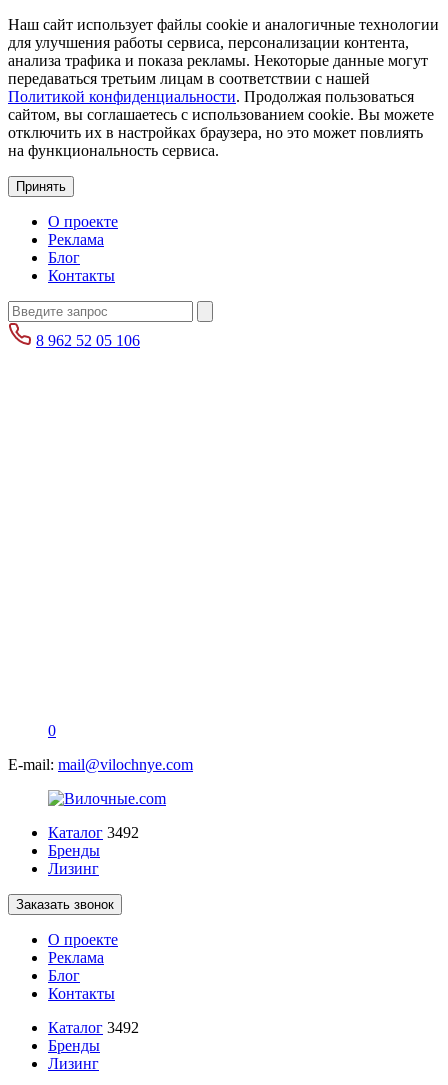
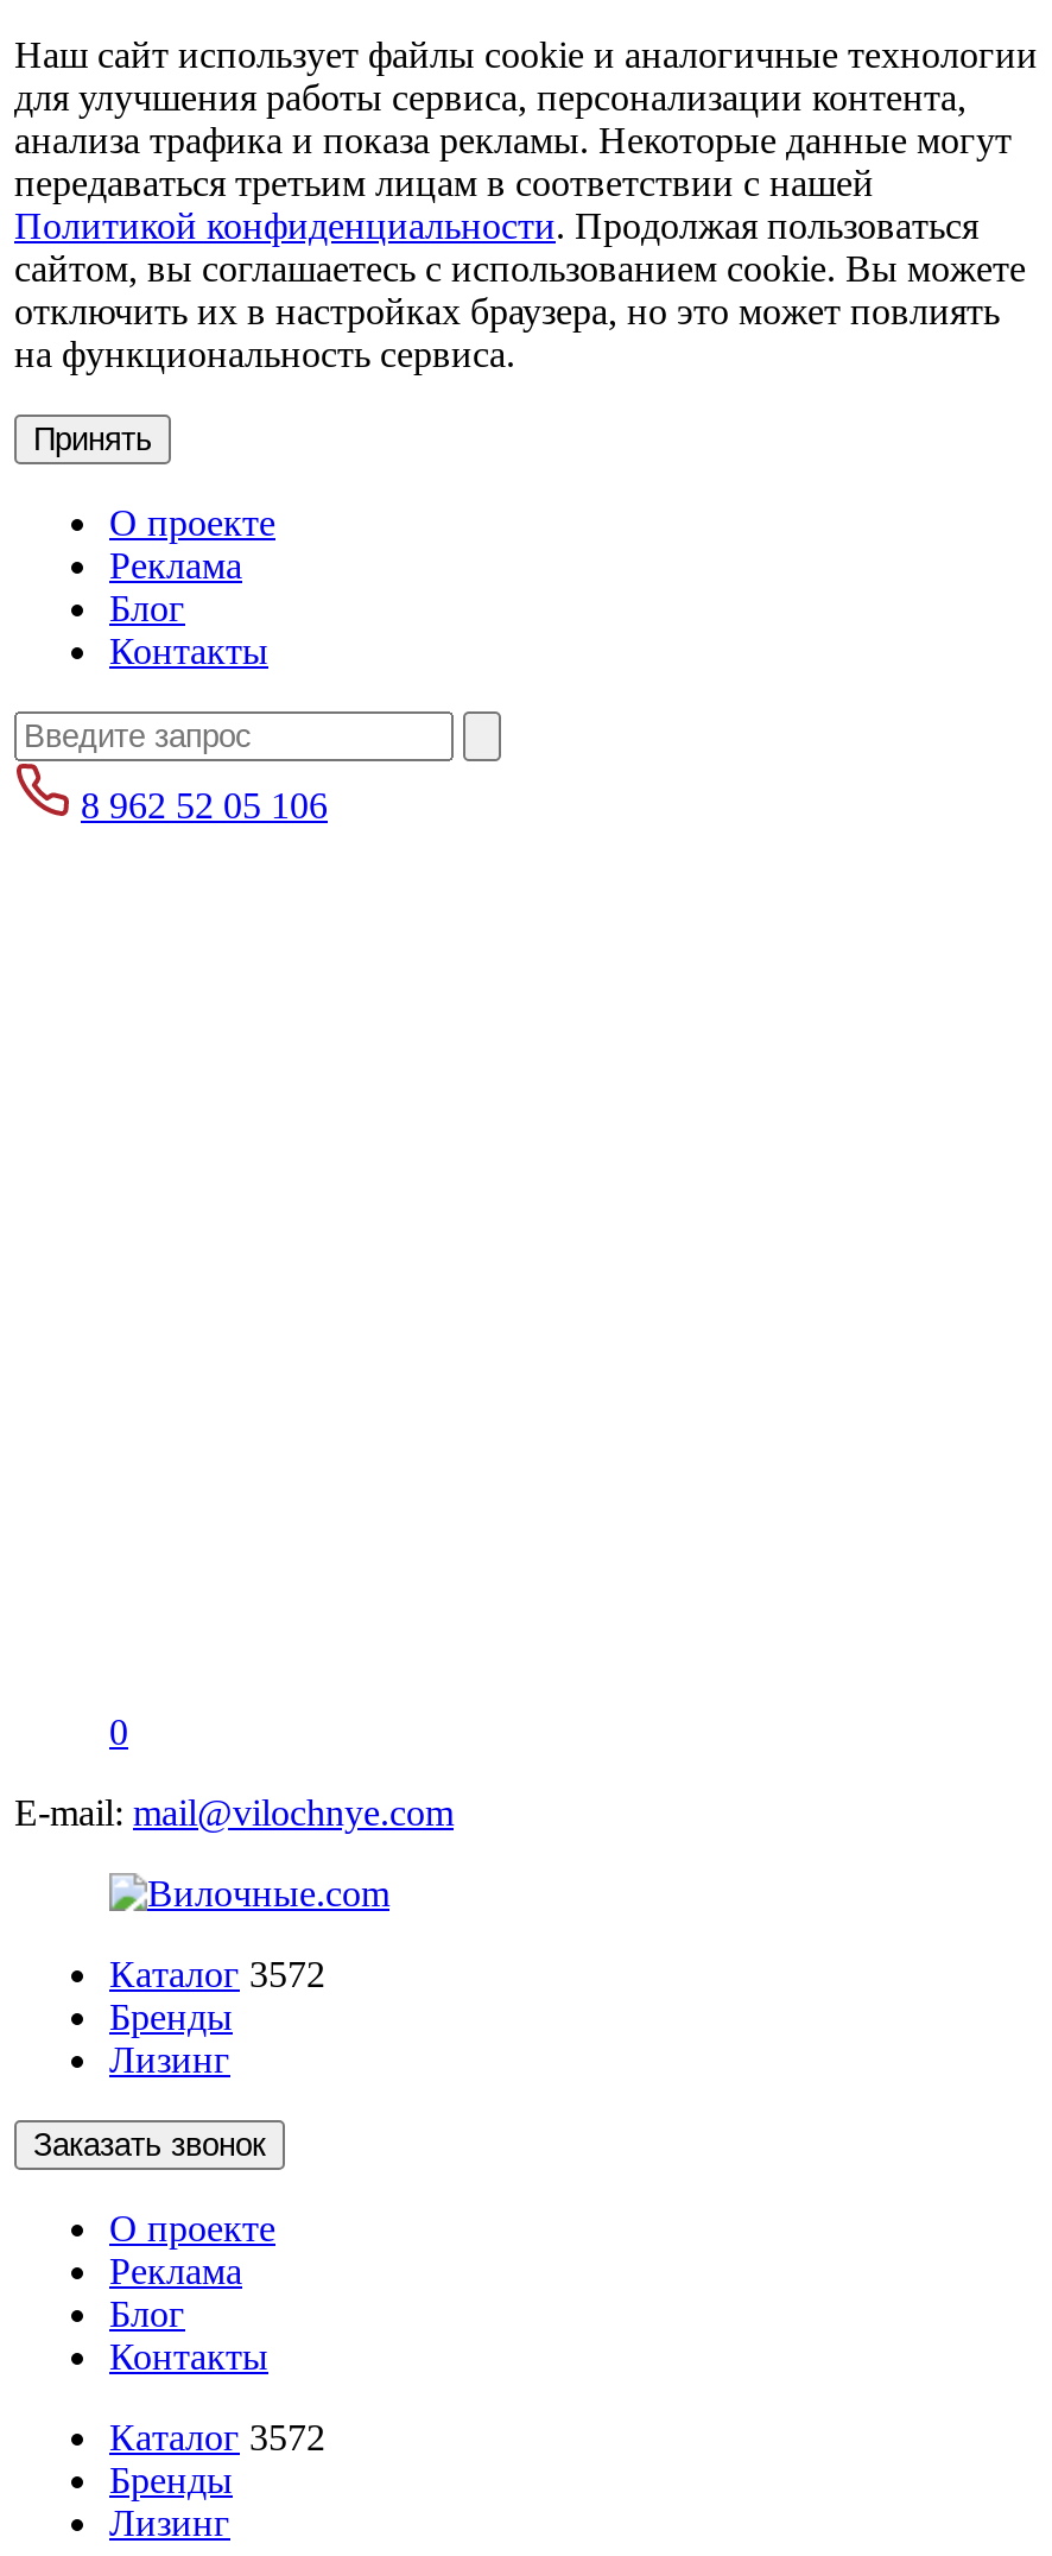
[48,824,139,841] Каталог 3492 -> [109,1954,325,1994] Каталог 3572
[48,1019,139,1036] Каталог 3492 -> [109,2417,325,2457] Каталог 3572

